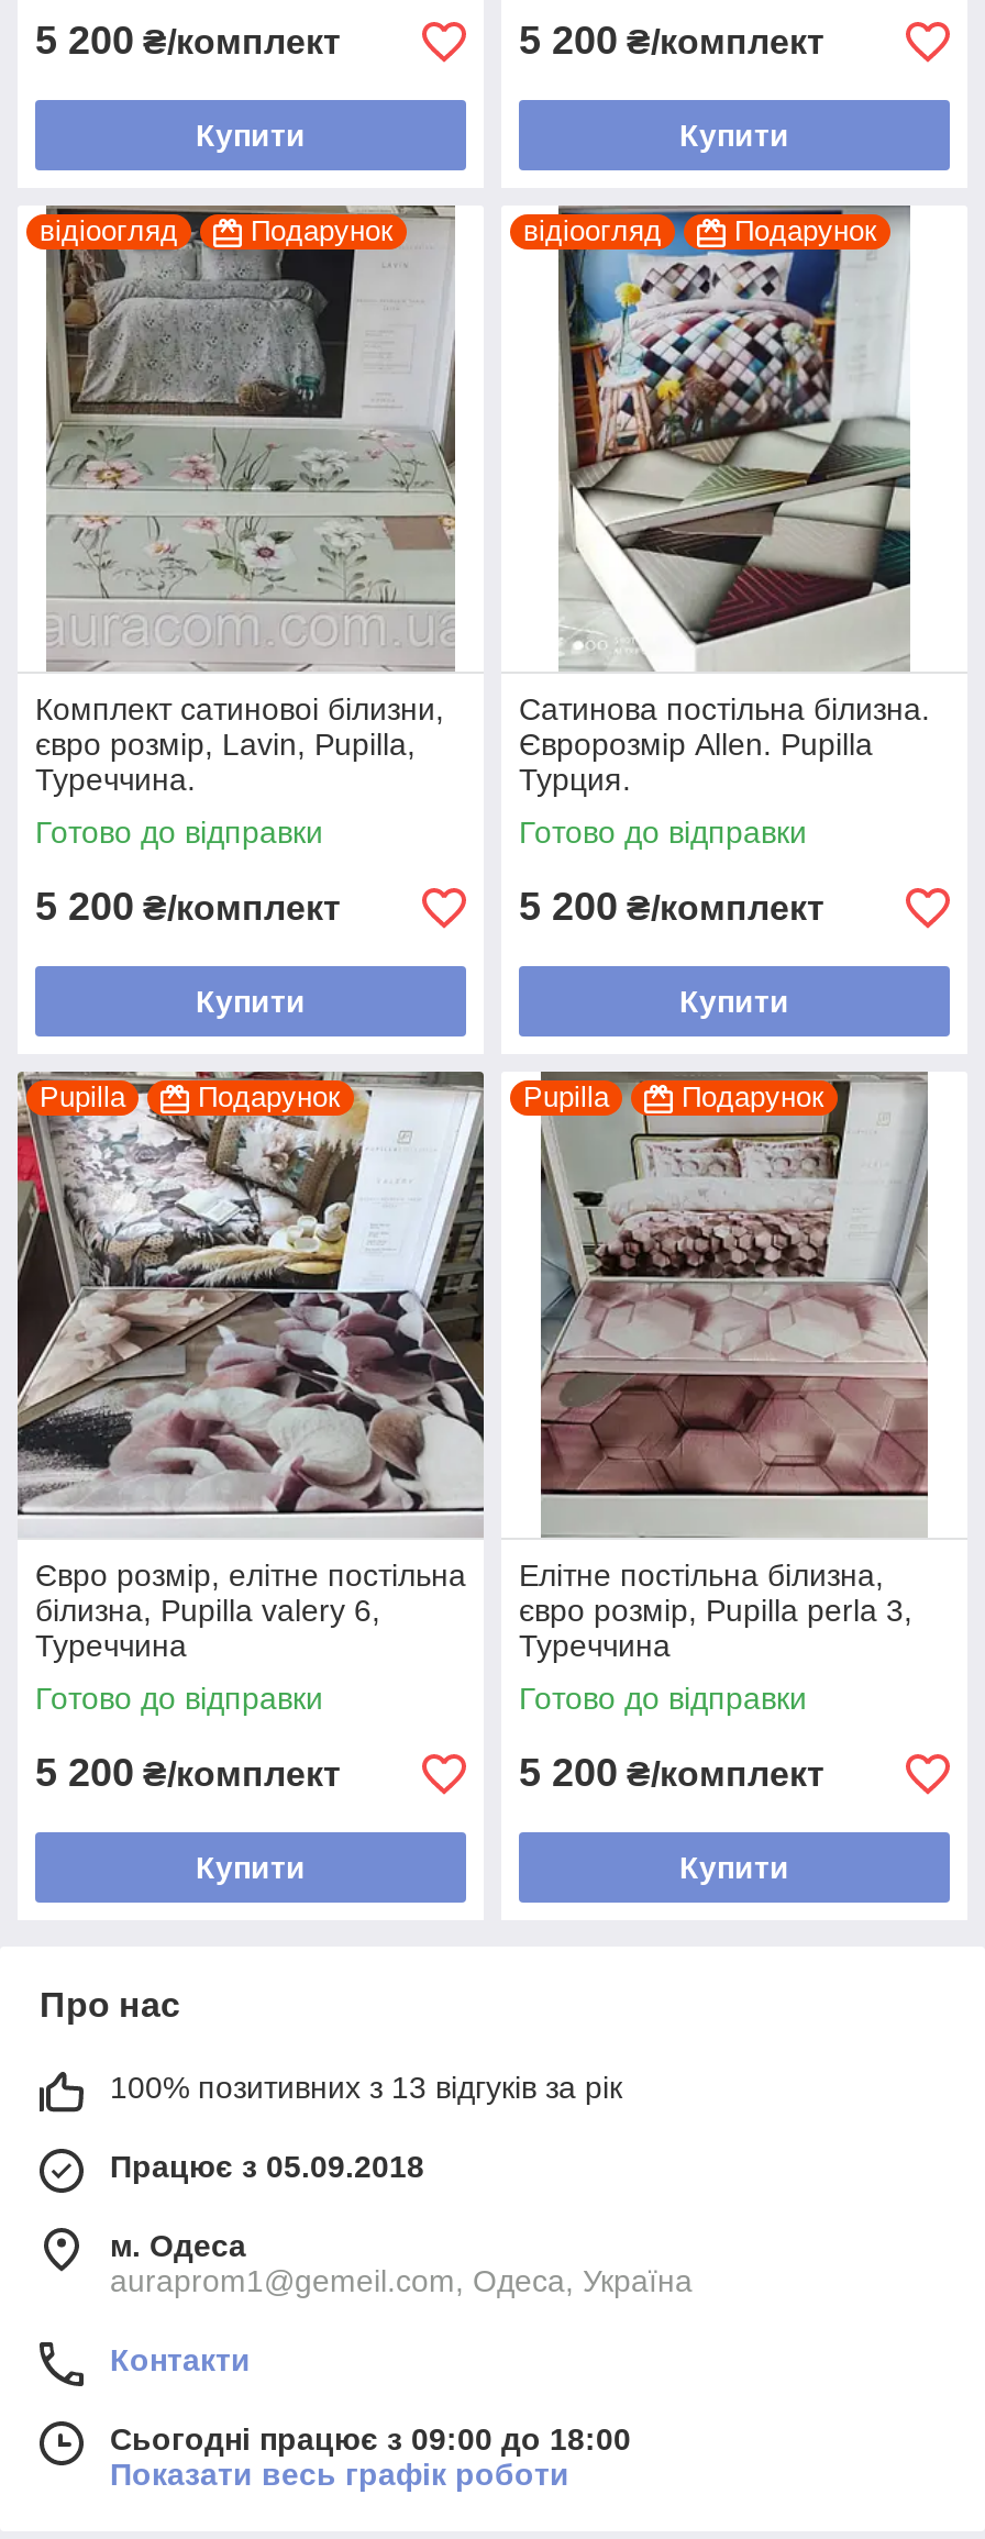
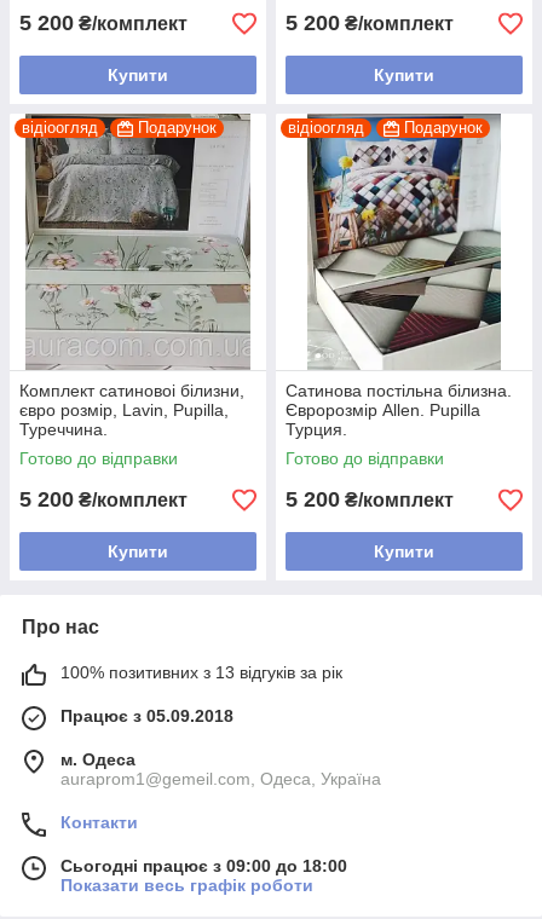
[15,1069,486,1538] [image] | Pupilla | Подарунок -> none
[523,1069,930,1540] [image] | Pupilla | Подарунок -> none
[35,1559,466,1886] Євро розмір, елітне постільна | білизна, Pupilla valery 6, | Туреччина | Готово до відправки | 5 200 ₴/комплект | Купити -> none
[519,1559,912,1886] Елітне постільна білизна, | євро розмір, Pupilla perla 3, | Туреччина | Готово до відправки | 5 200 ₴/комплект | Купити -> none

